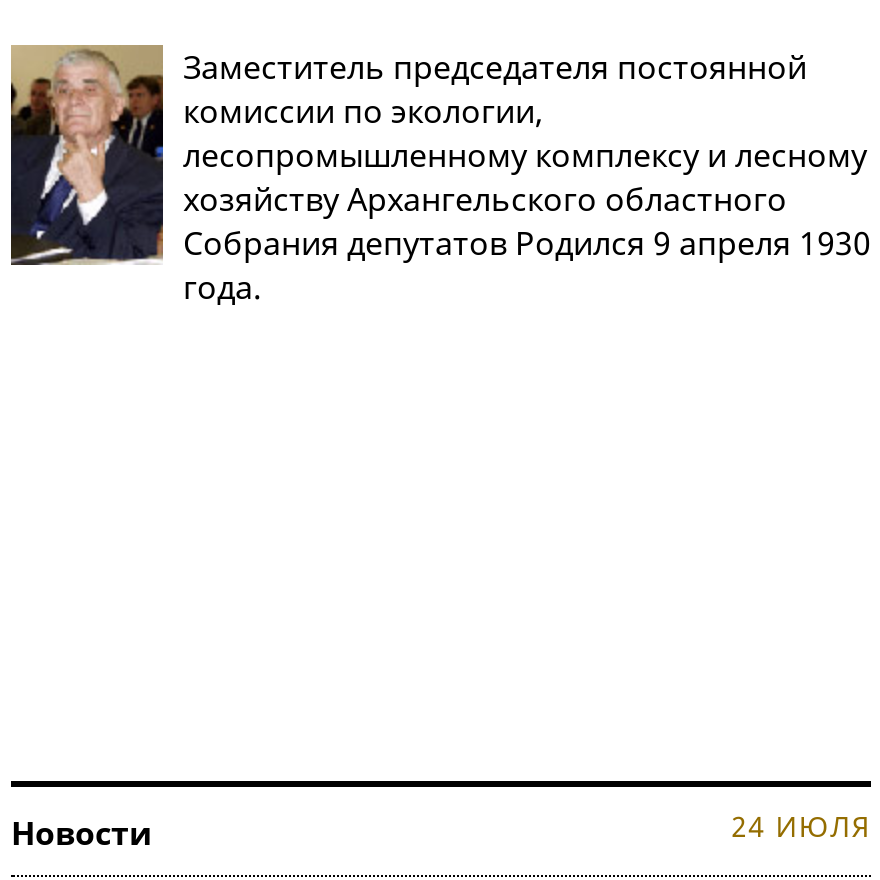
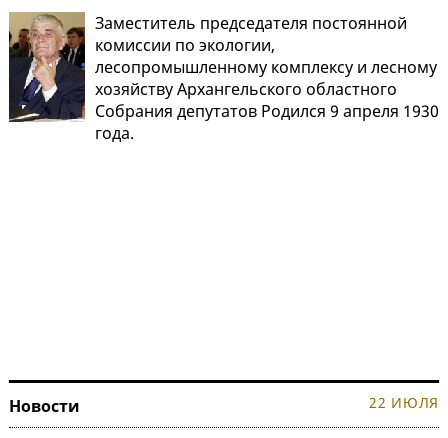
[731,807,871,845] 24 ИЮЛЯ -> [369,393,439,412] 22 ИЮЛЯ

